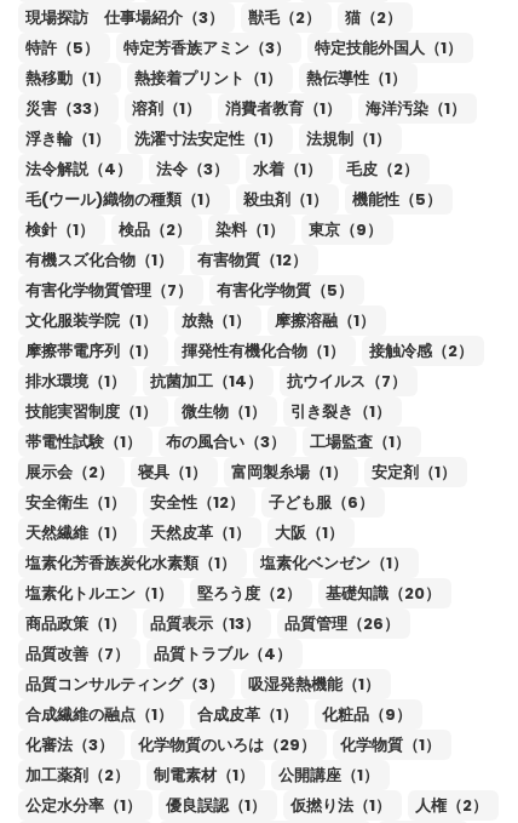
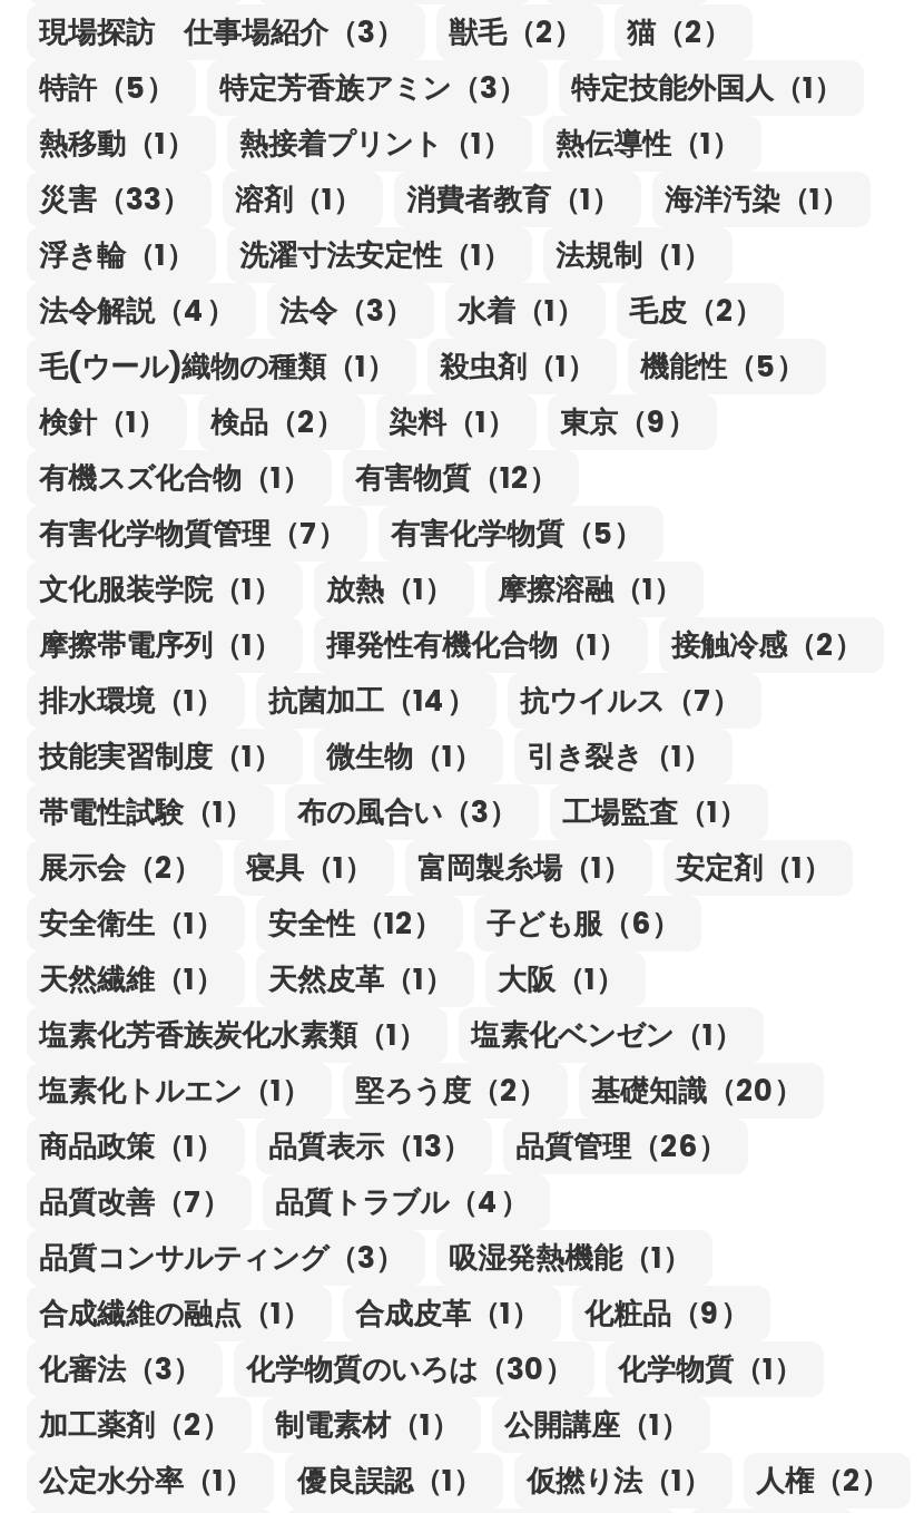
[137,734,315,757] 化学物質のいろは（29） -> [246,1349,573,1391] 化学物質のいろは（30）

